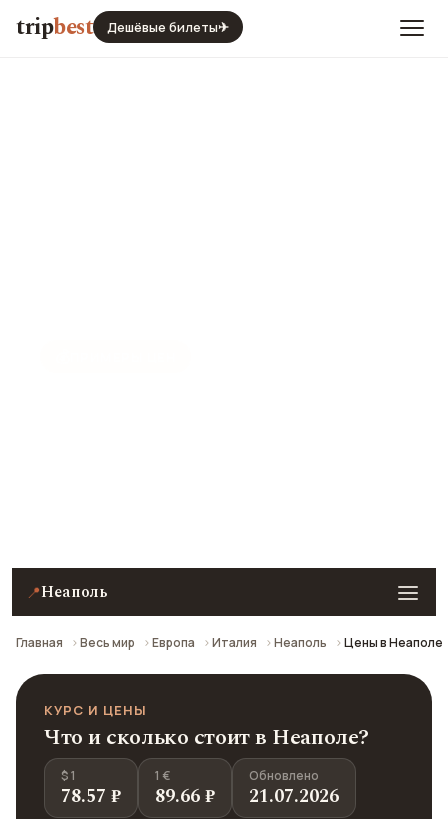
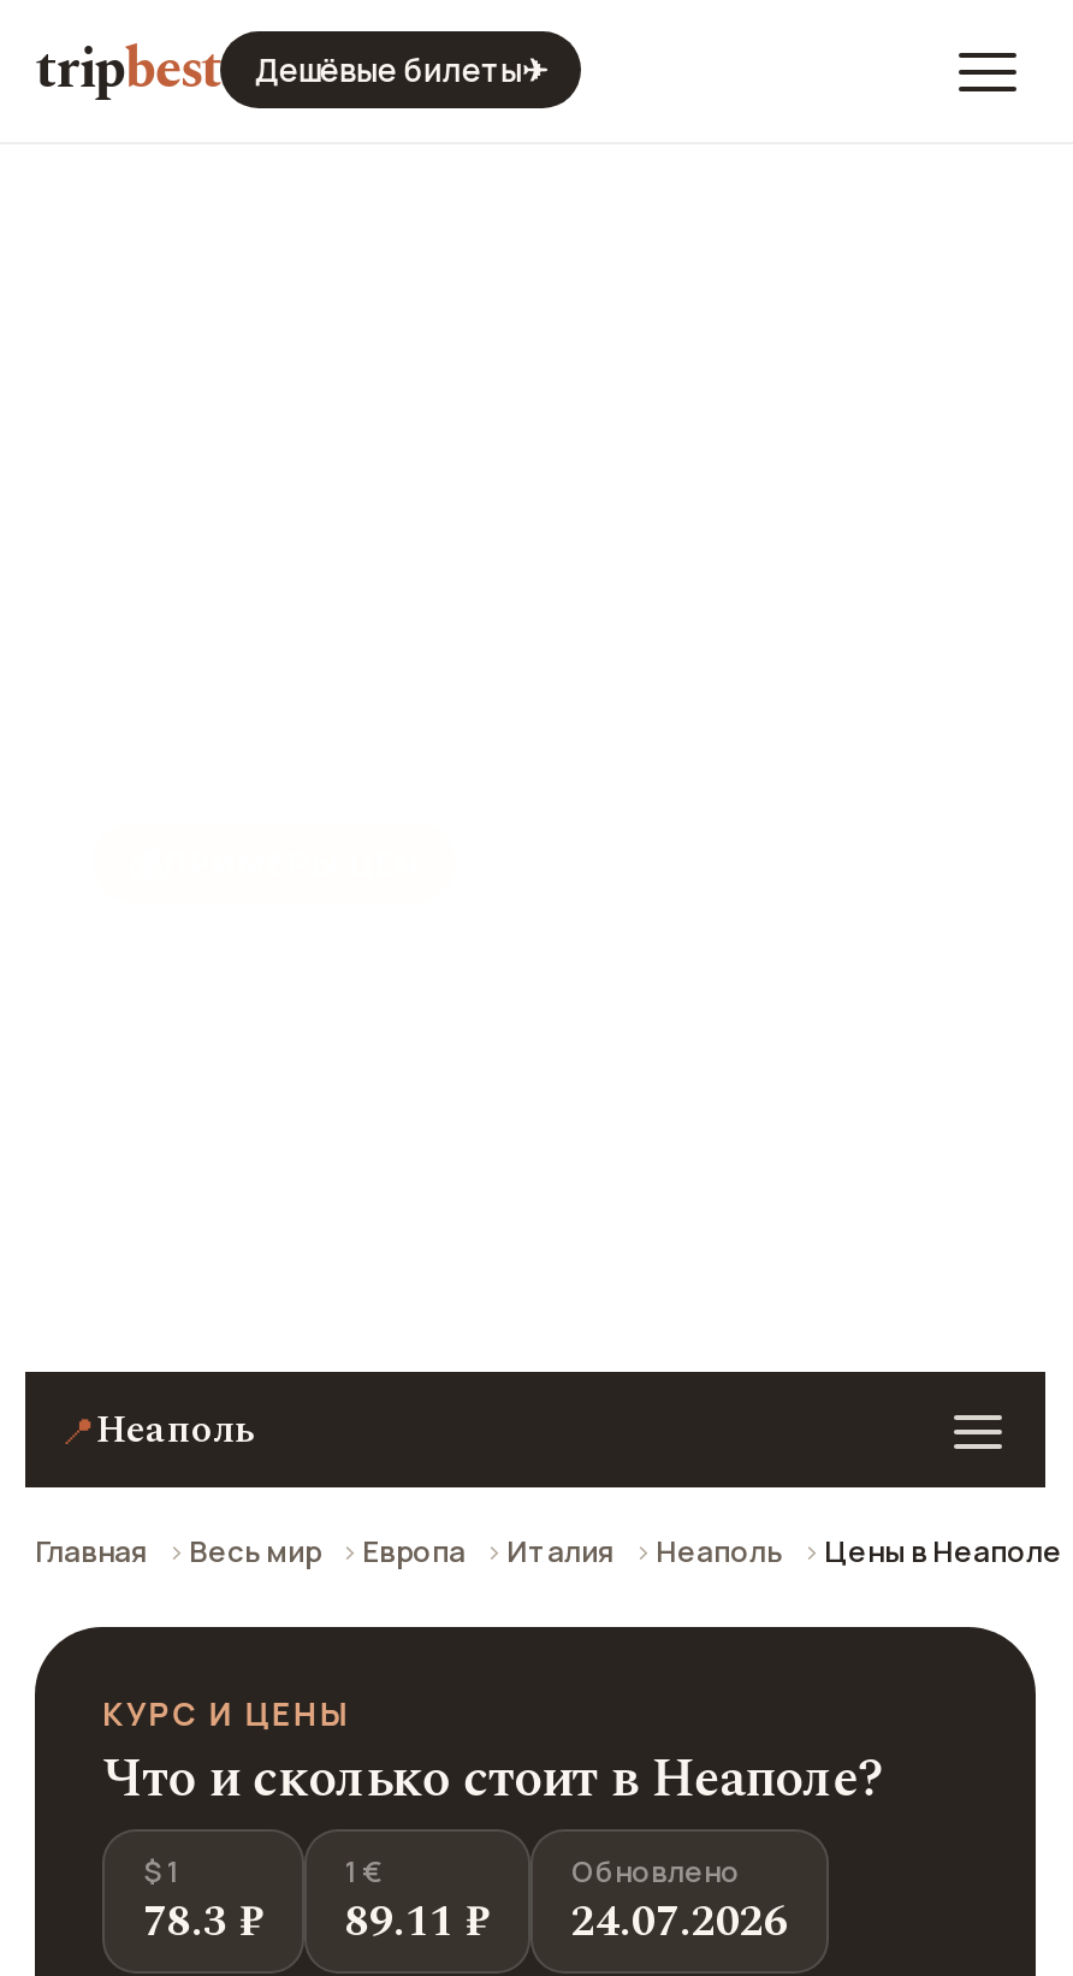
[61,783,121,810] 78.57 ₽ -> [143,1889,263,1954] 78.3 ₽
[155,783,215,810] 89.66 ₽ -> [345,1889,490,1954] 89.11 ₽
[249,783,339,810] 21.07.2026 -> [571,1889,788,1954] 24.07.2026

